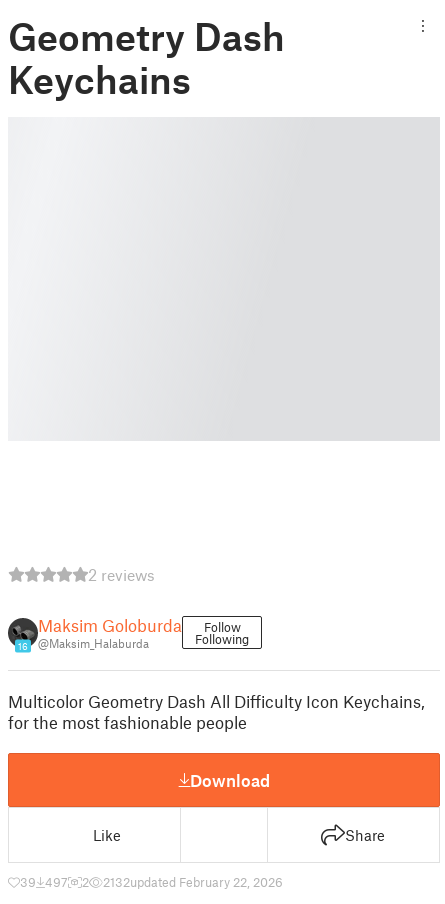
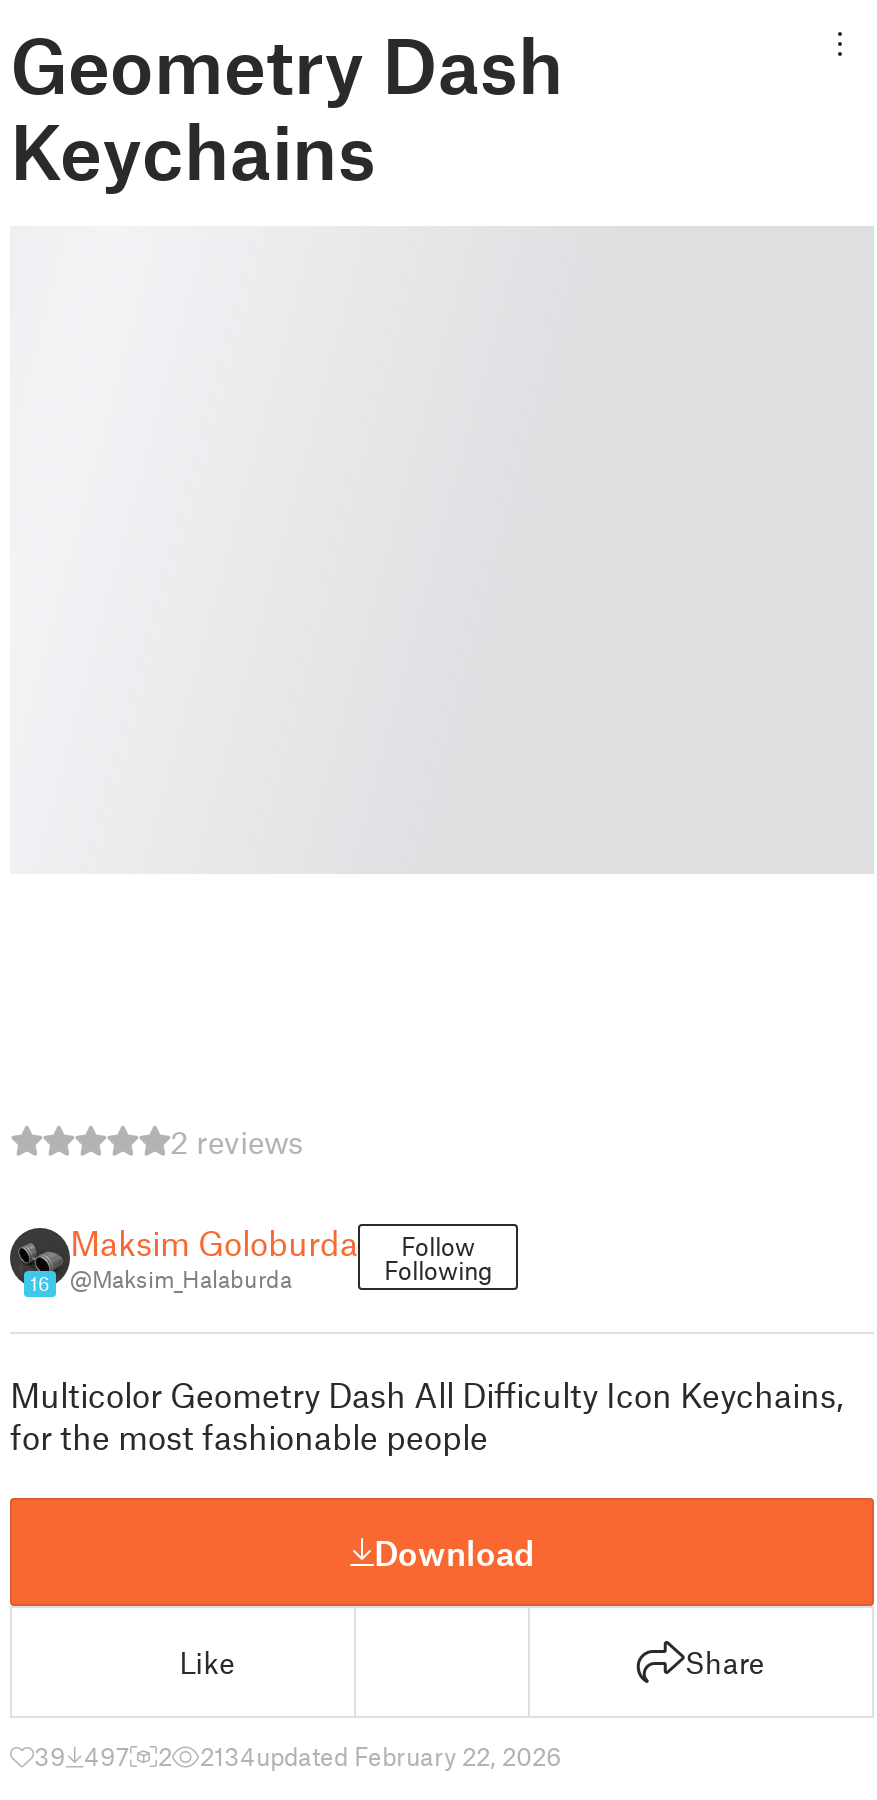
[103,874,283,890] 2132updated February 22, 2026 -> [200,1740,562,1772] 2134updated February 22, 2026

